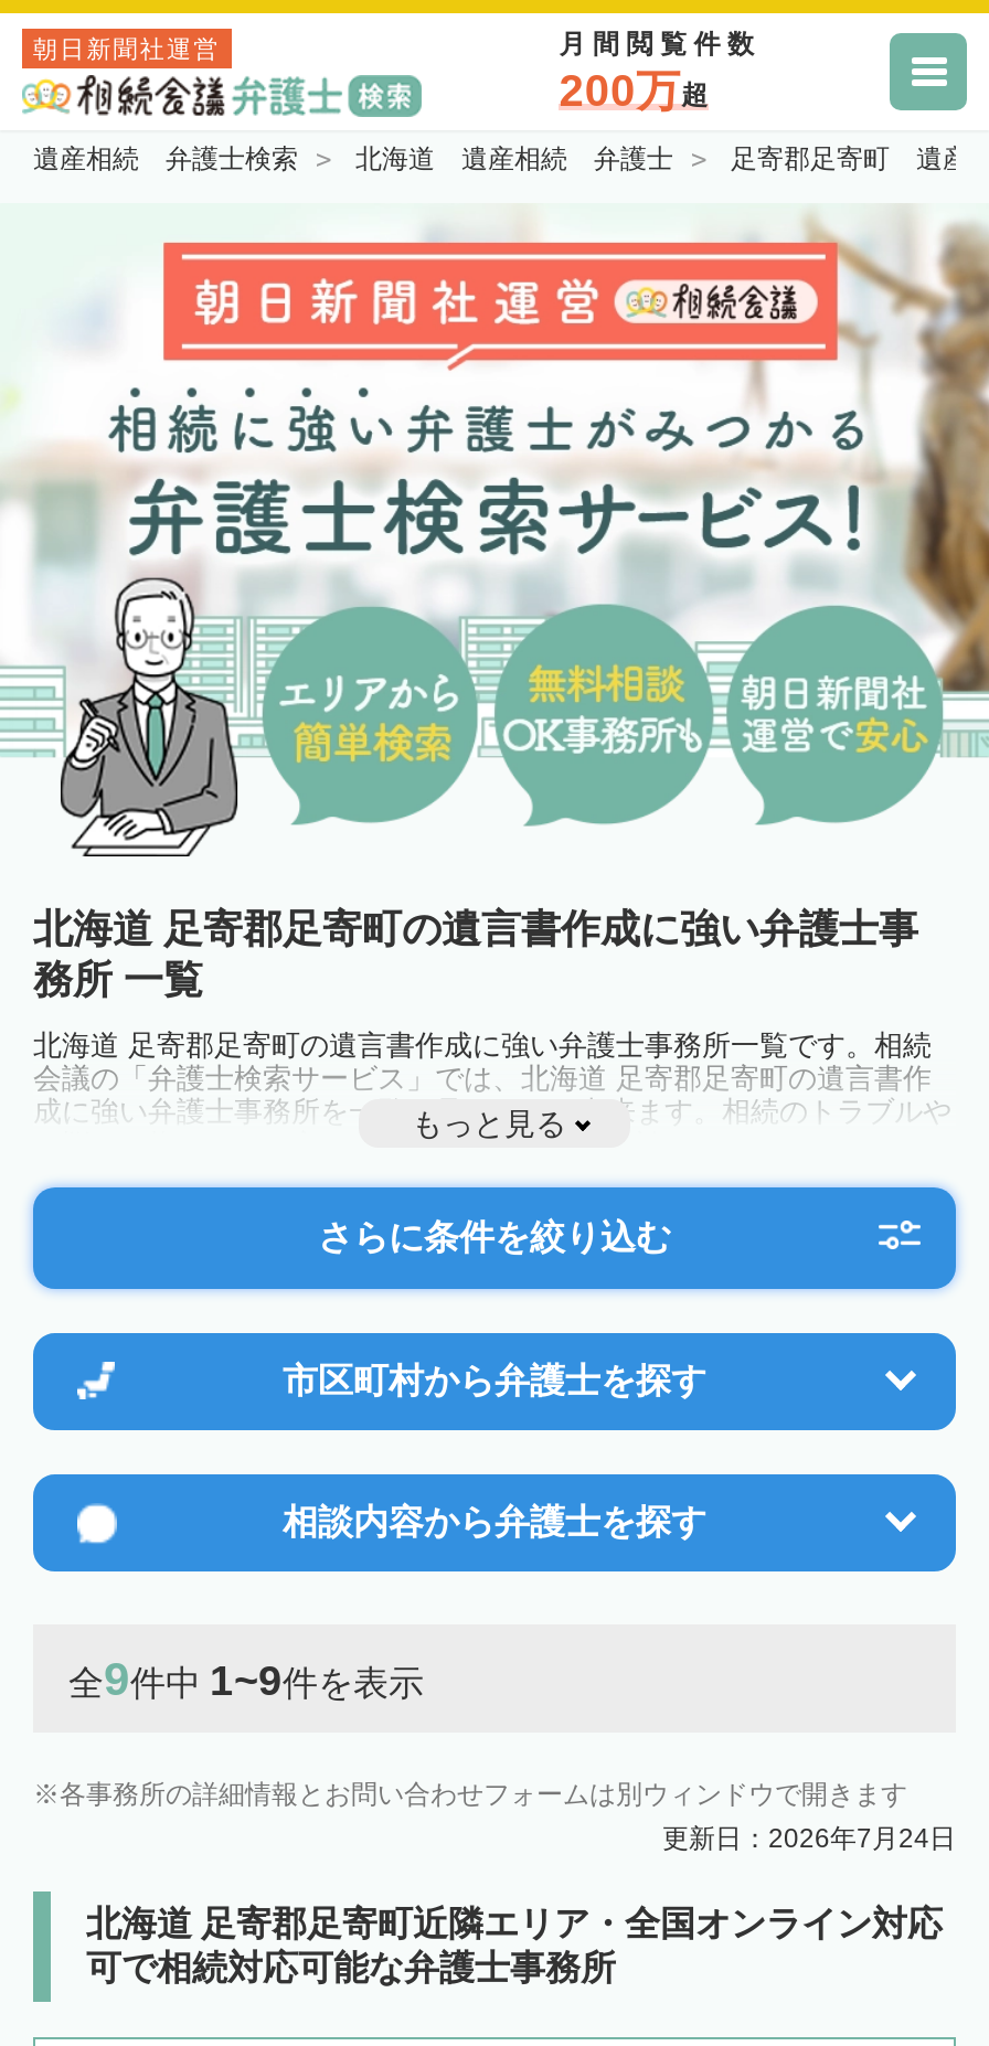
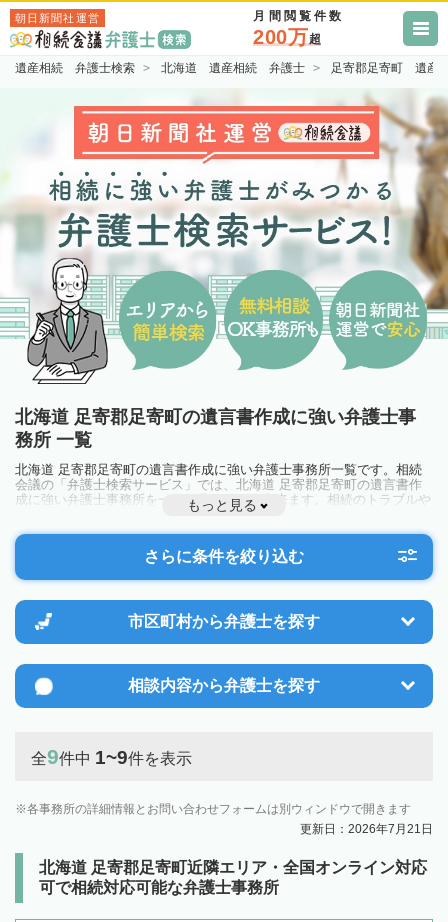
[662,1823,956,1854] 更新日：2026年7月24日 -> [300,822,433,836] 更新日：2026年7月21日

